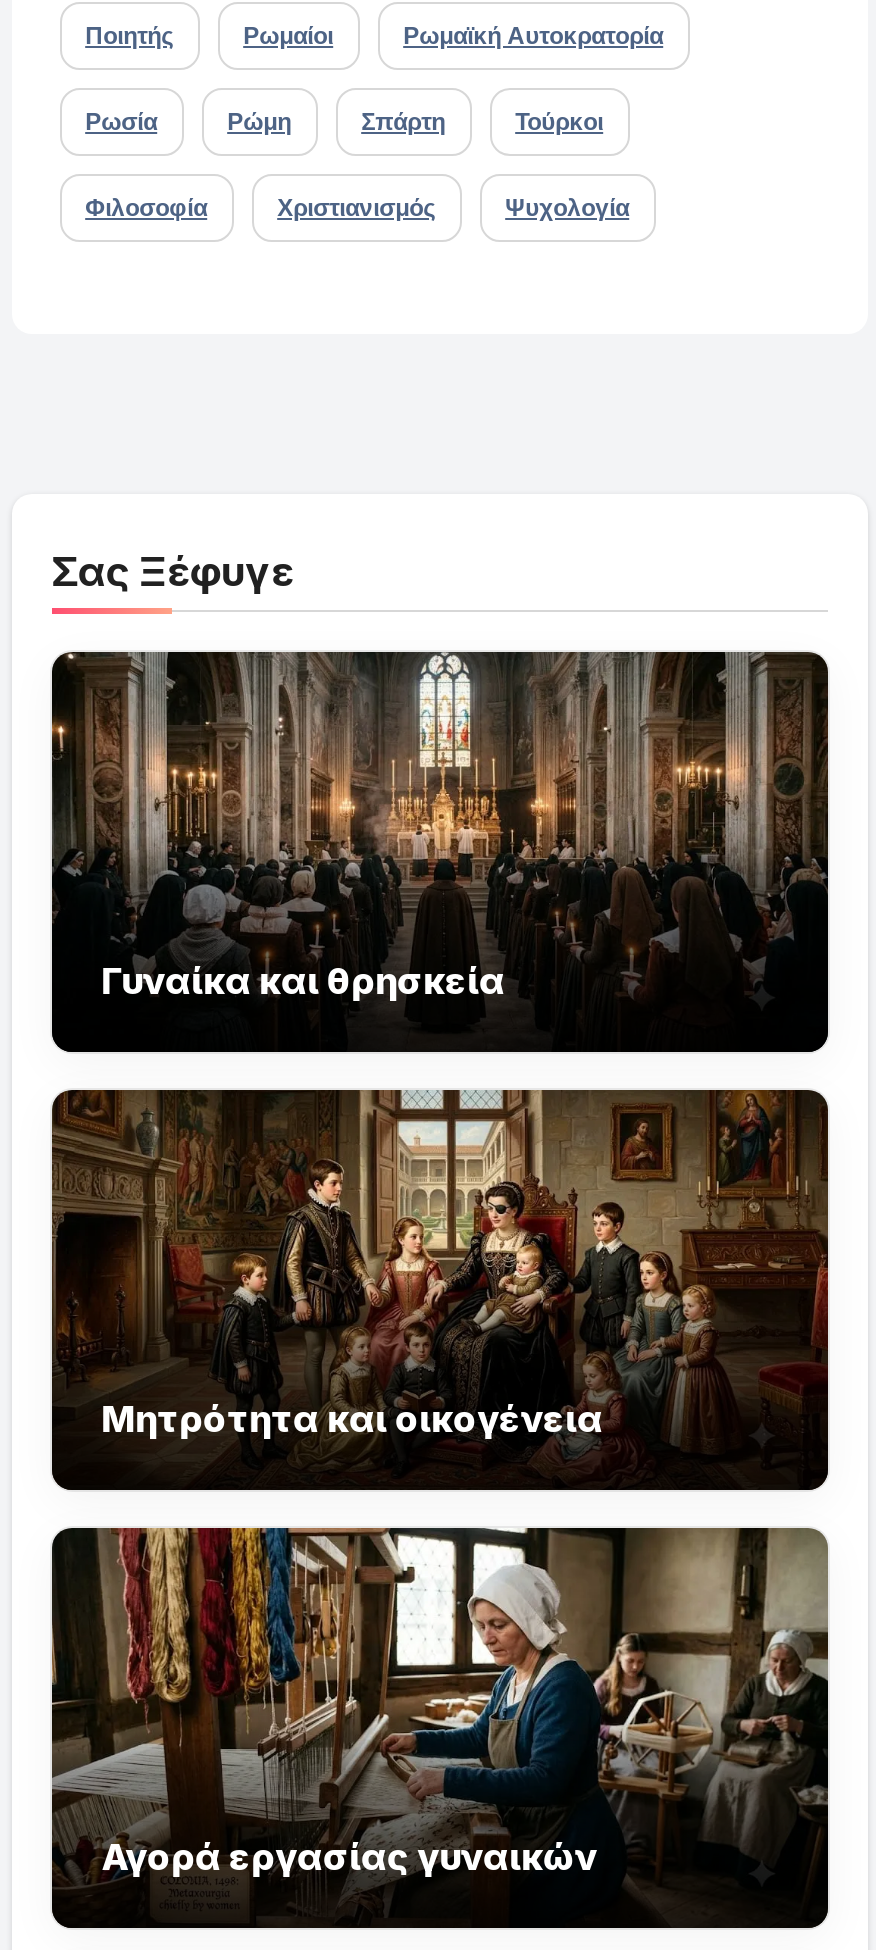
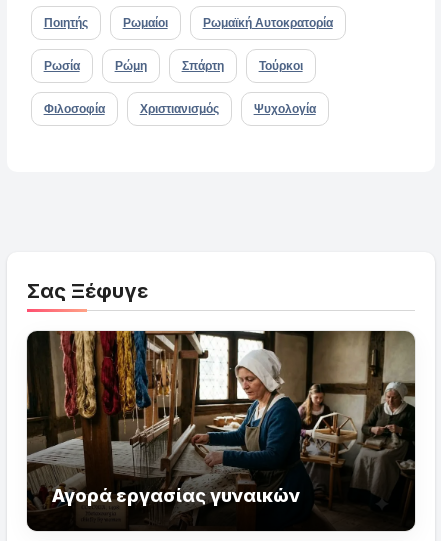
[50,650,830,1002] [image] | Γυναίκα και θρησκεία -> none
[50,1088,830,1494] [image] | Μητρότητα και οικογένεια -> none

